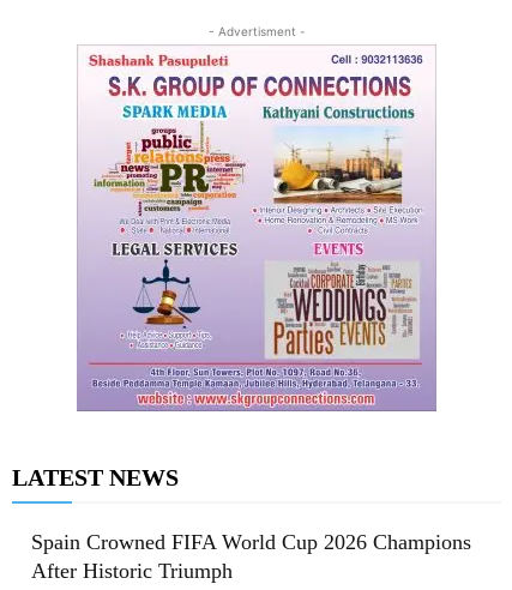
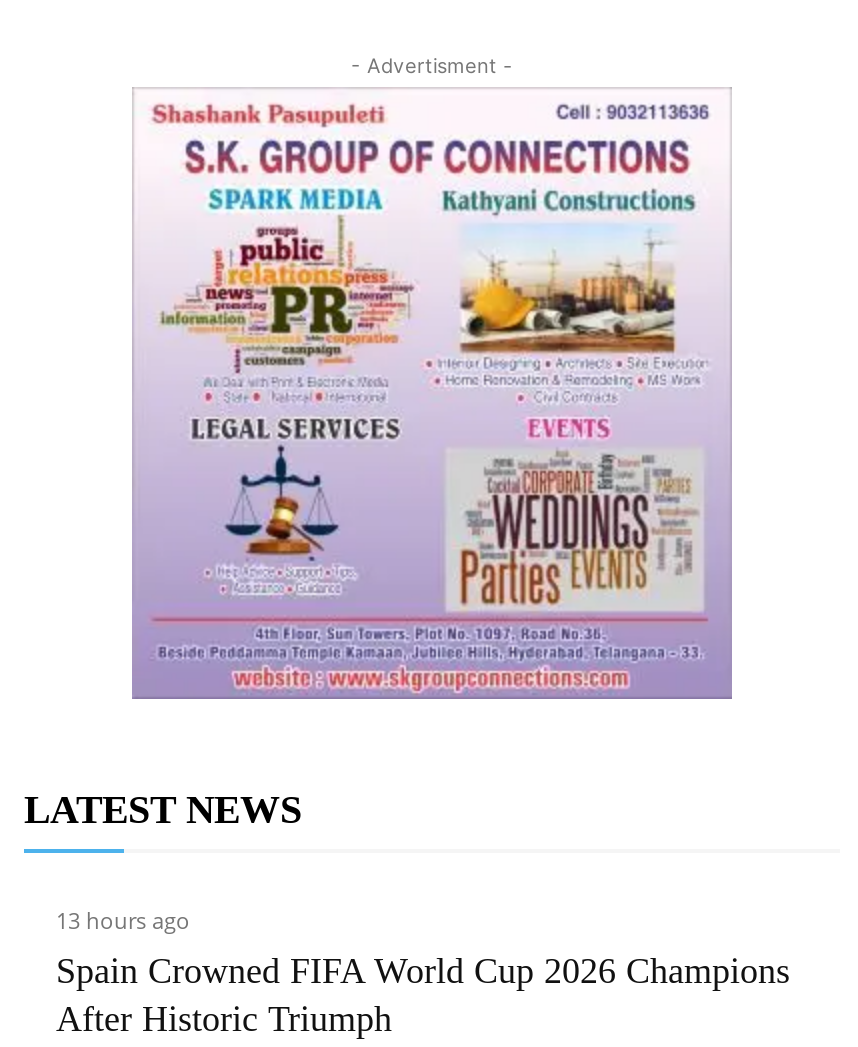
none -> [56,904,190,934] 13 hours ago

